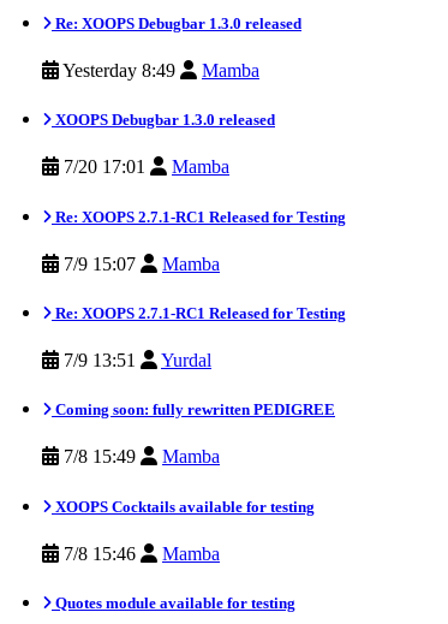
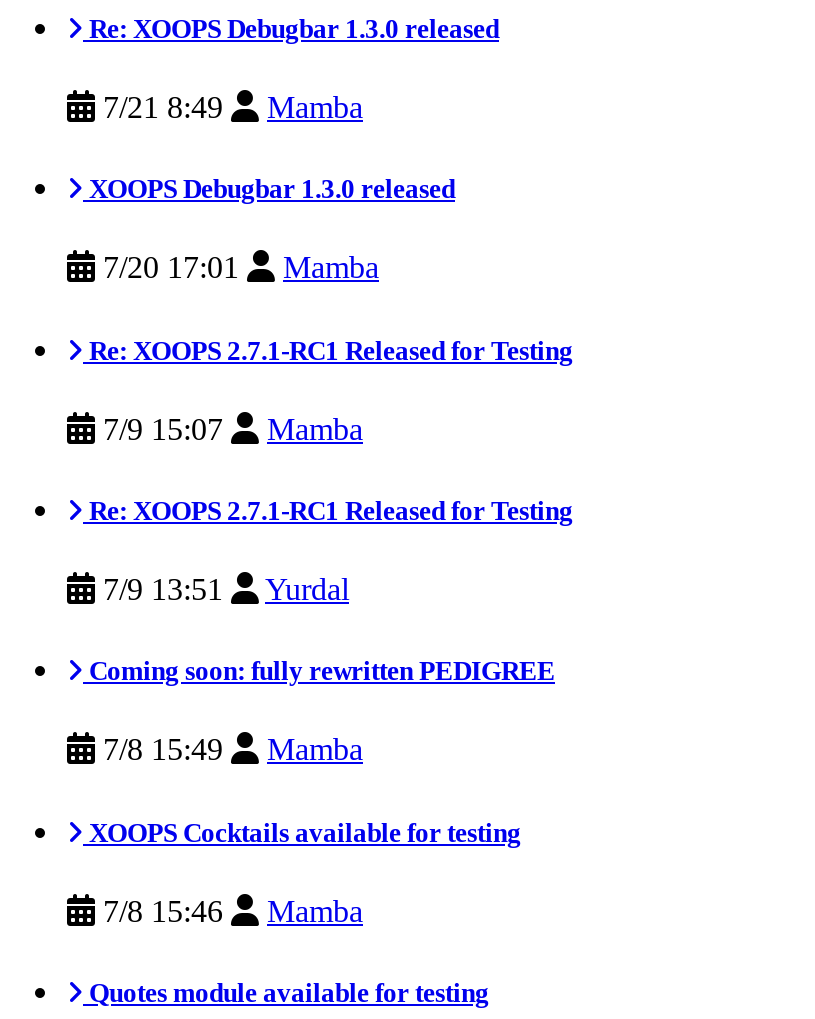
[59,60,259,81] Yesterday 8:49 Mamba -> [95,90,363,124] 7/21 8:49 Mamba

